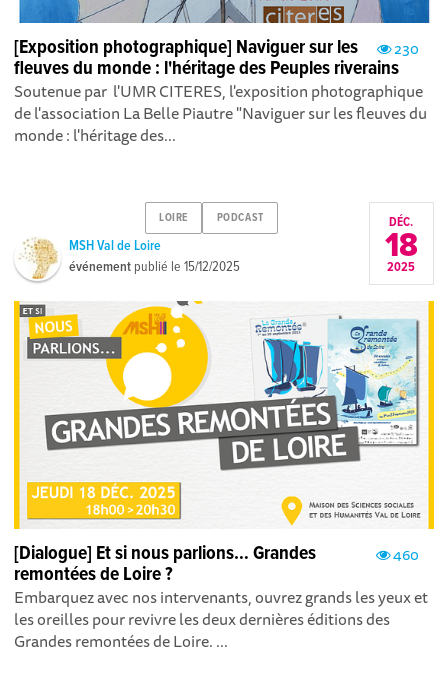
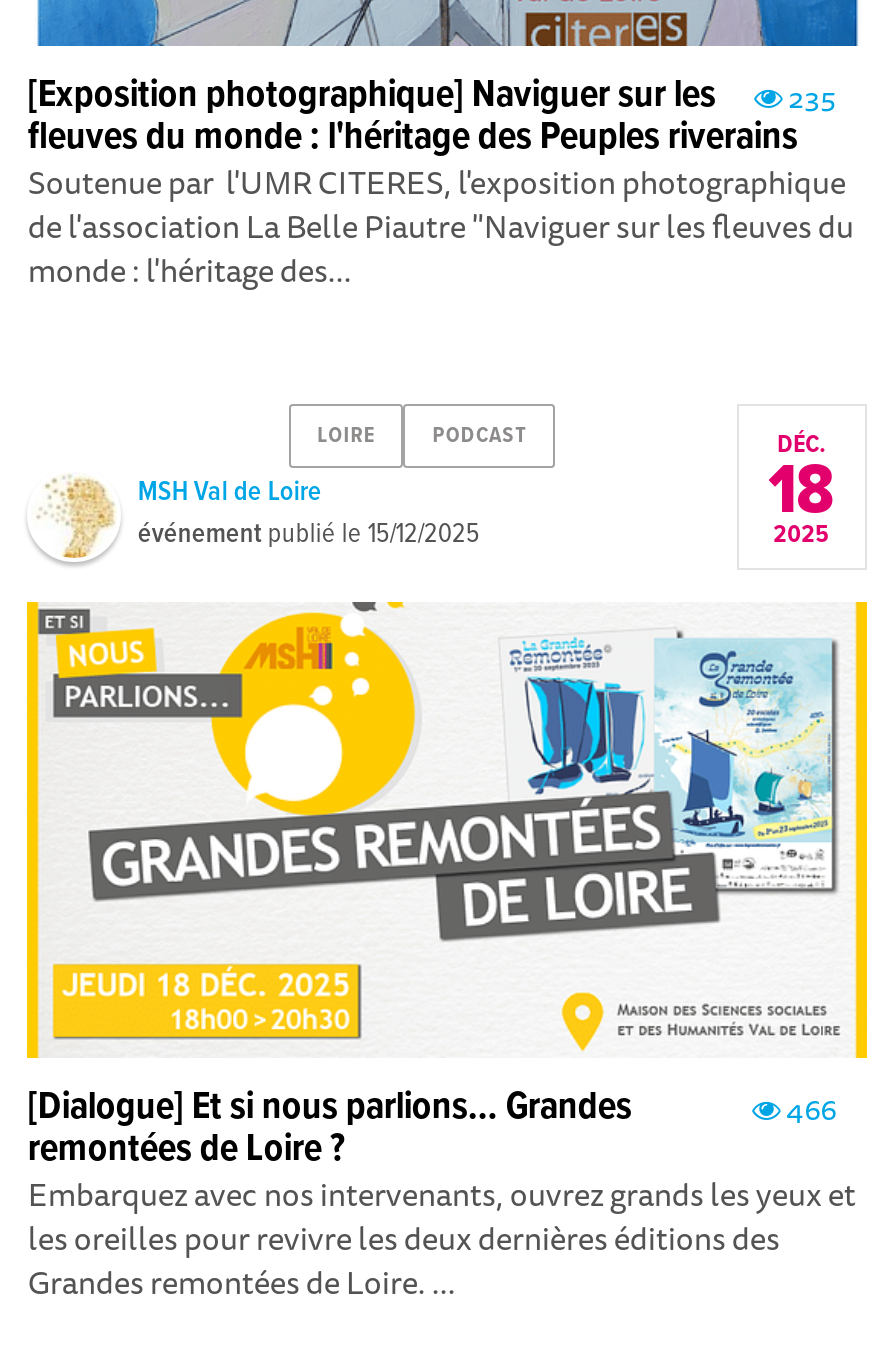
[14,35,419,61] [Exposition photographique] Naviguer sur les 230 -> [28,69,836,121] [Exposition photographique] Naviguer sur les 235
[390,543,419,566] 460 -> [780,1087,836,1133] 466

